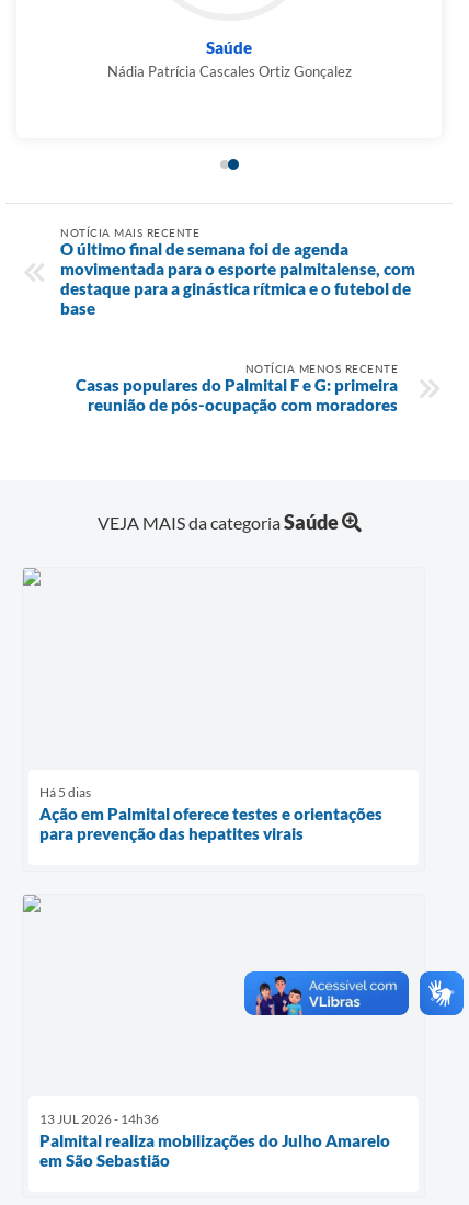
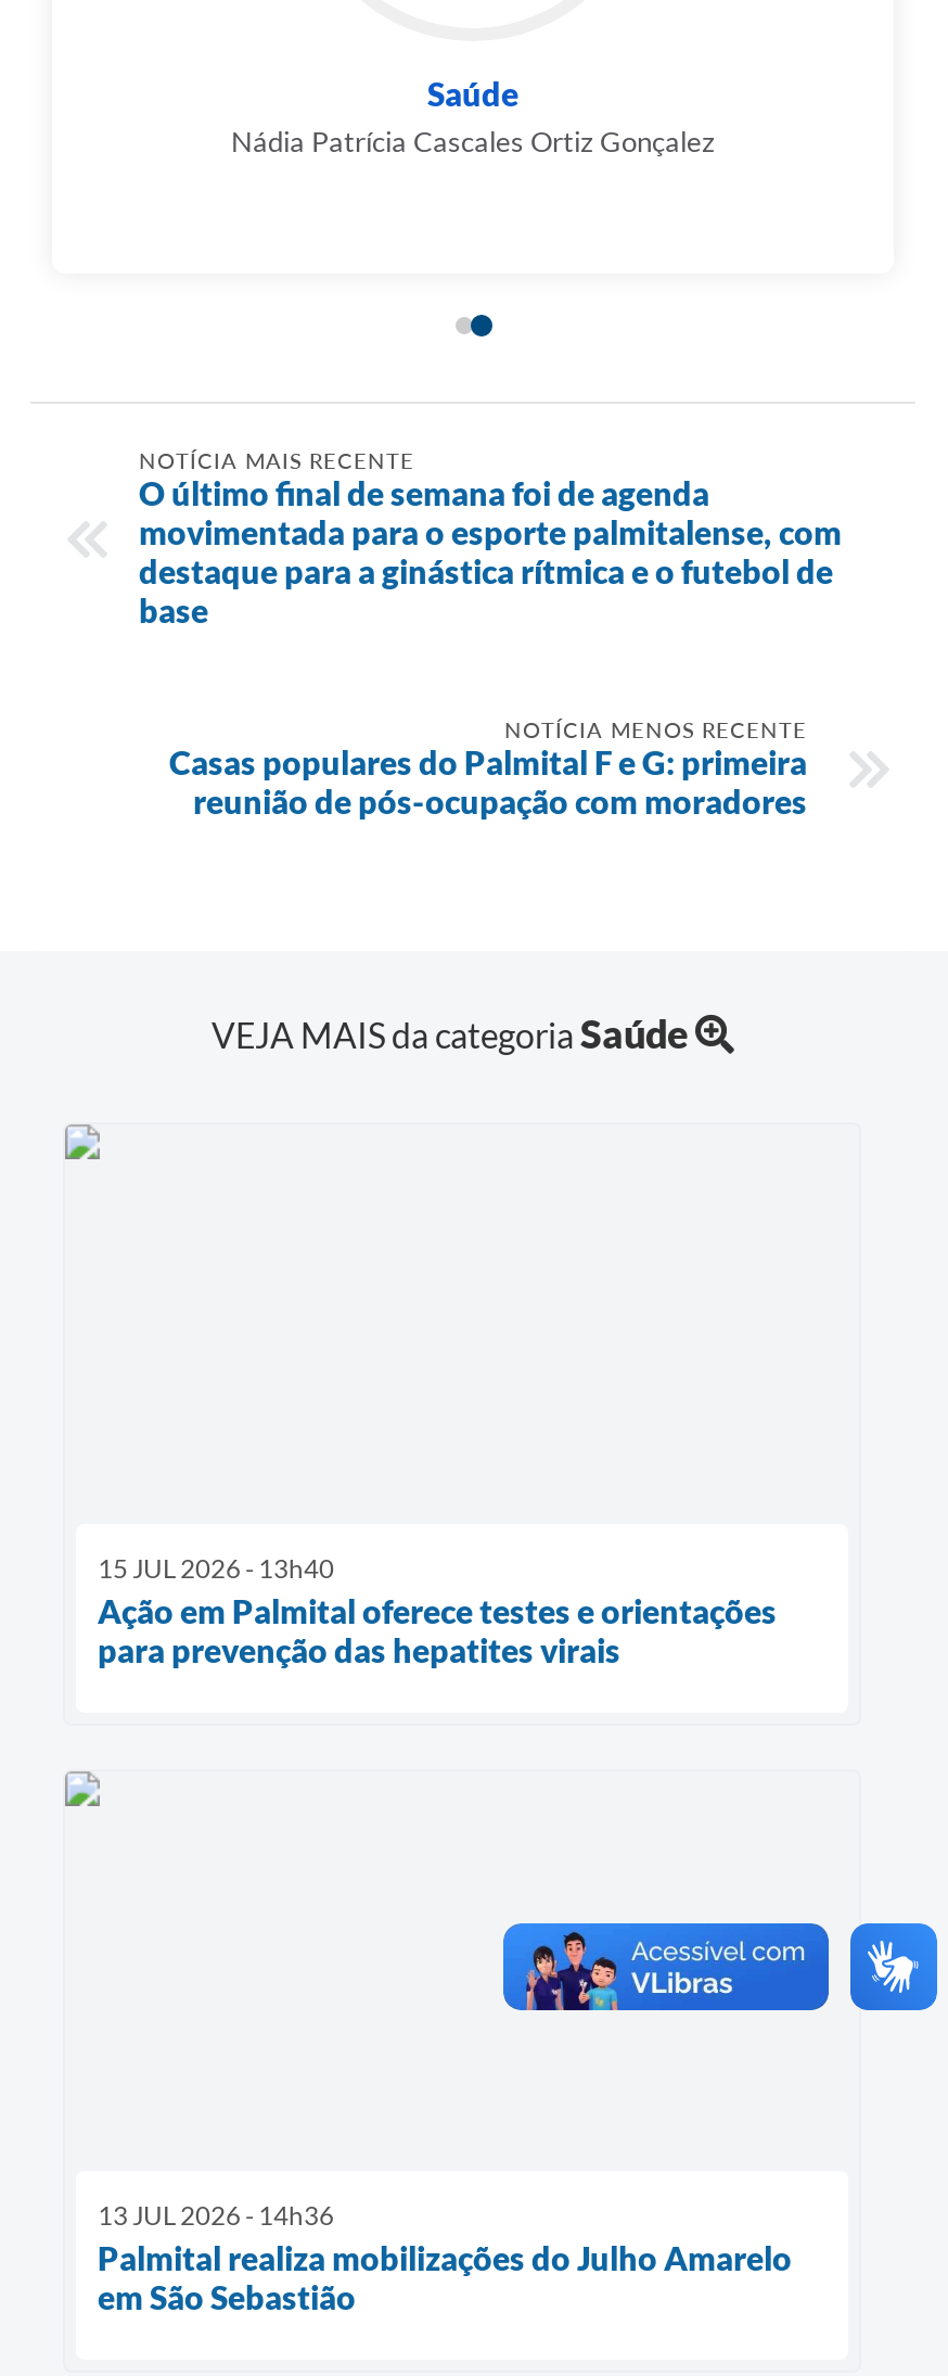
[39,784,91,800] Há 5 dias -> [98,1552,334,1585] 15 JUL 2026 - 13h40

